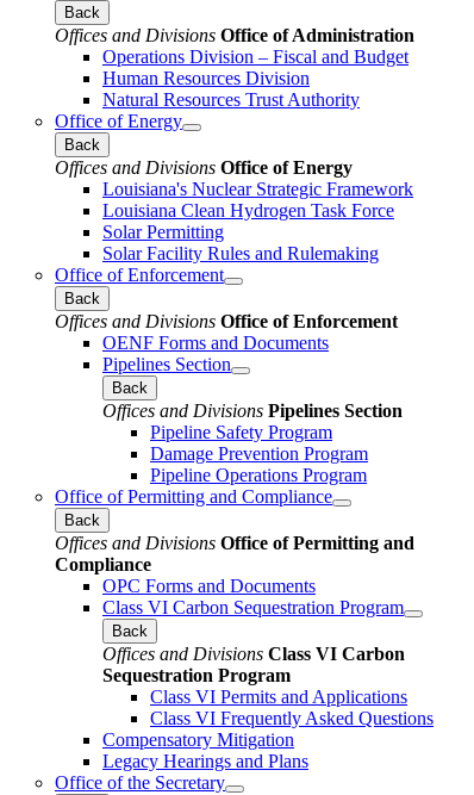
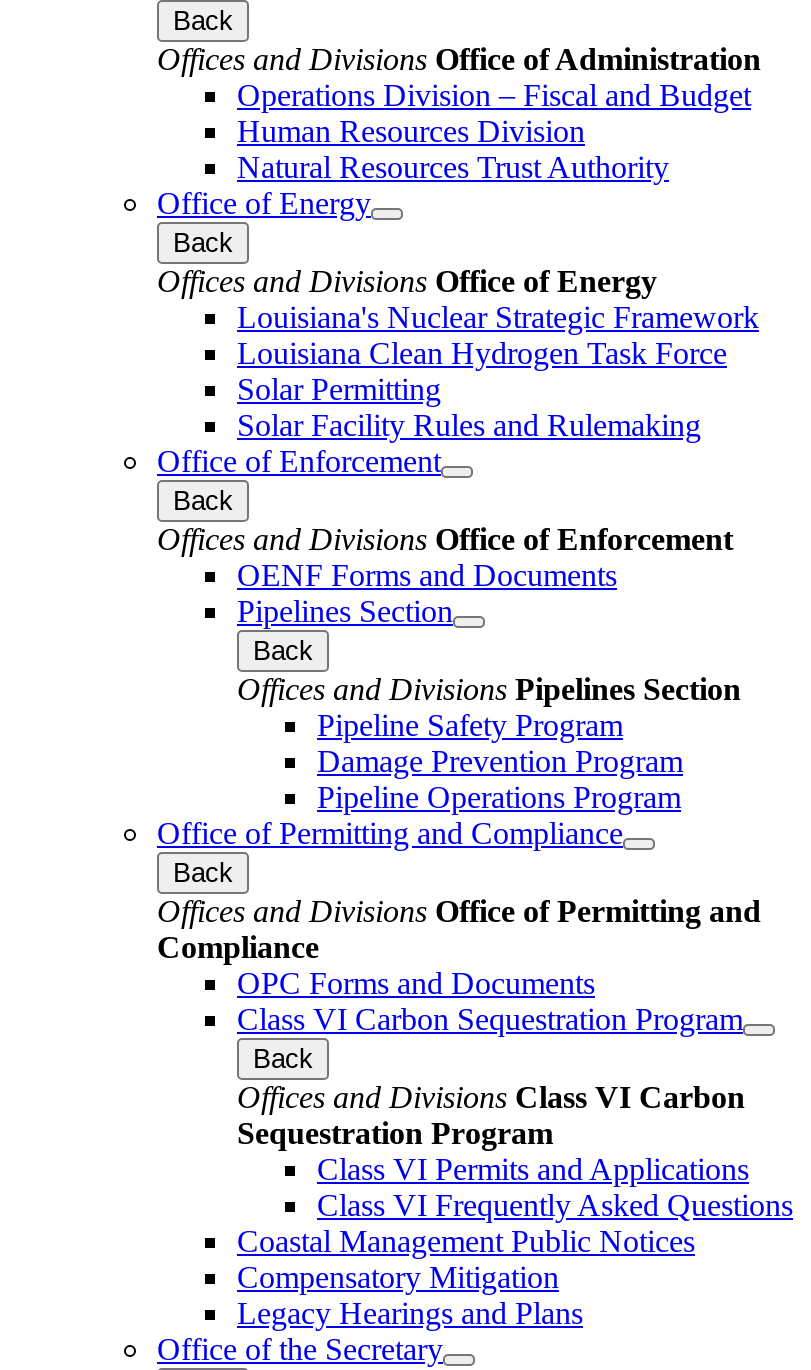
none -> [237,1223,695,1257] Coastal Management Public Notices

